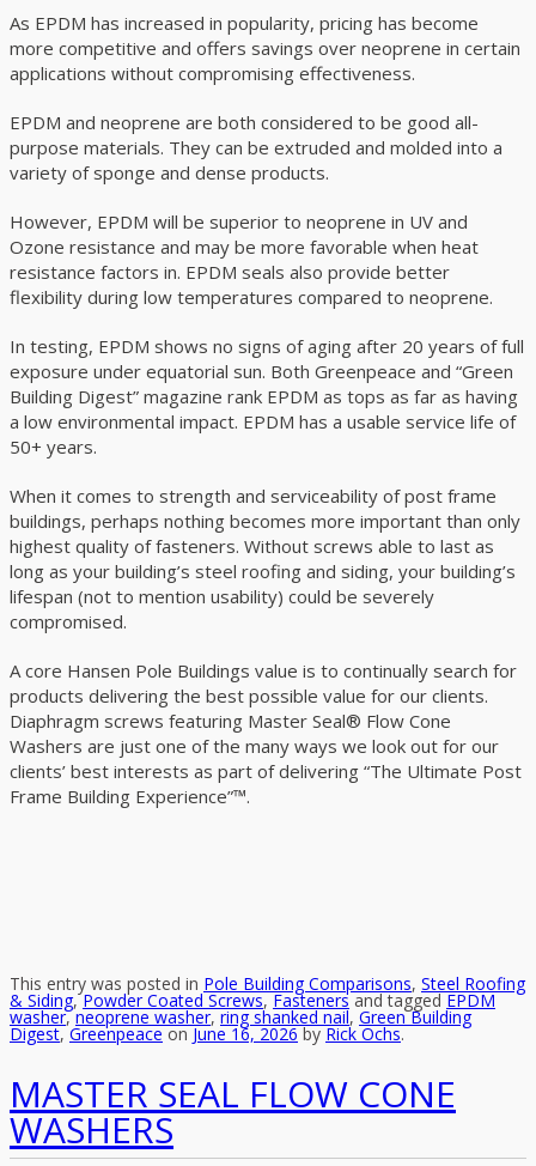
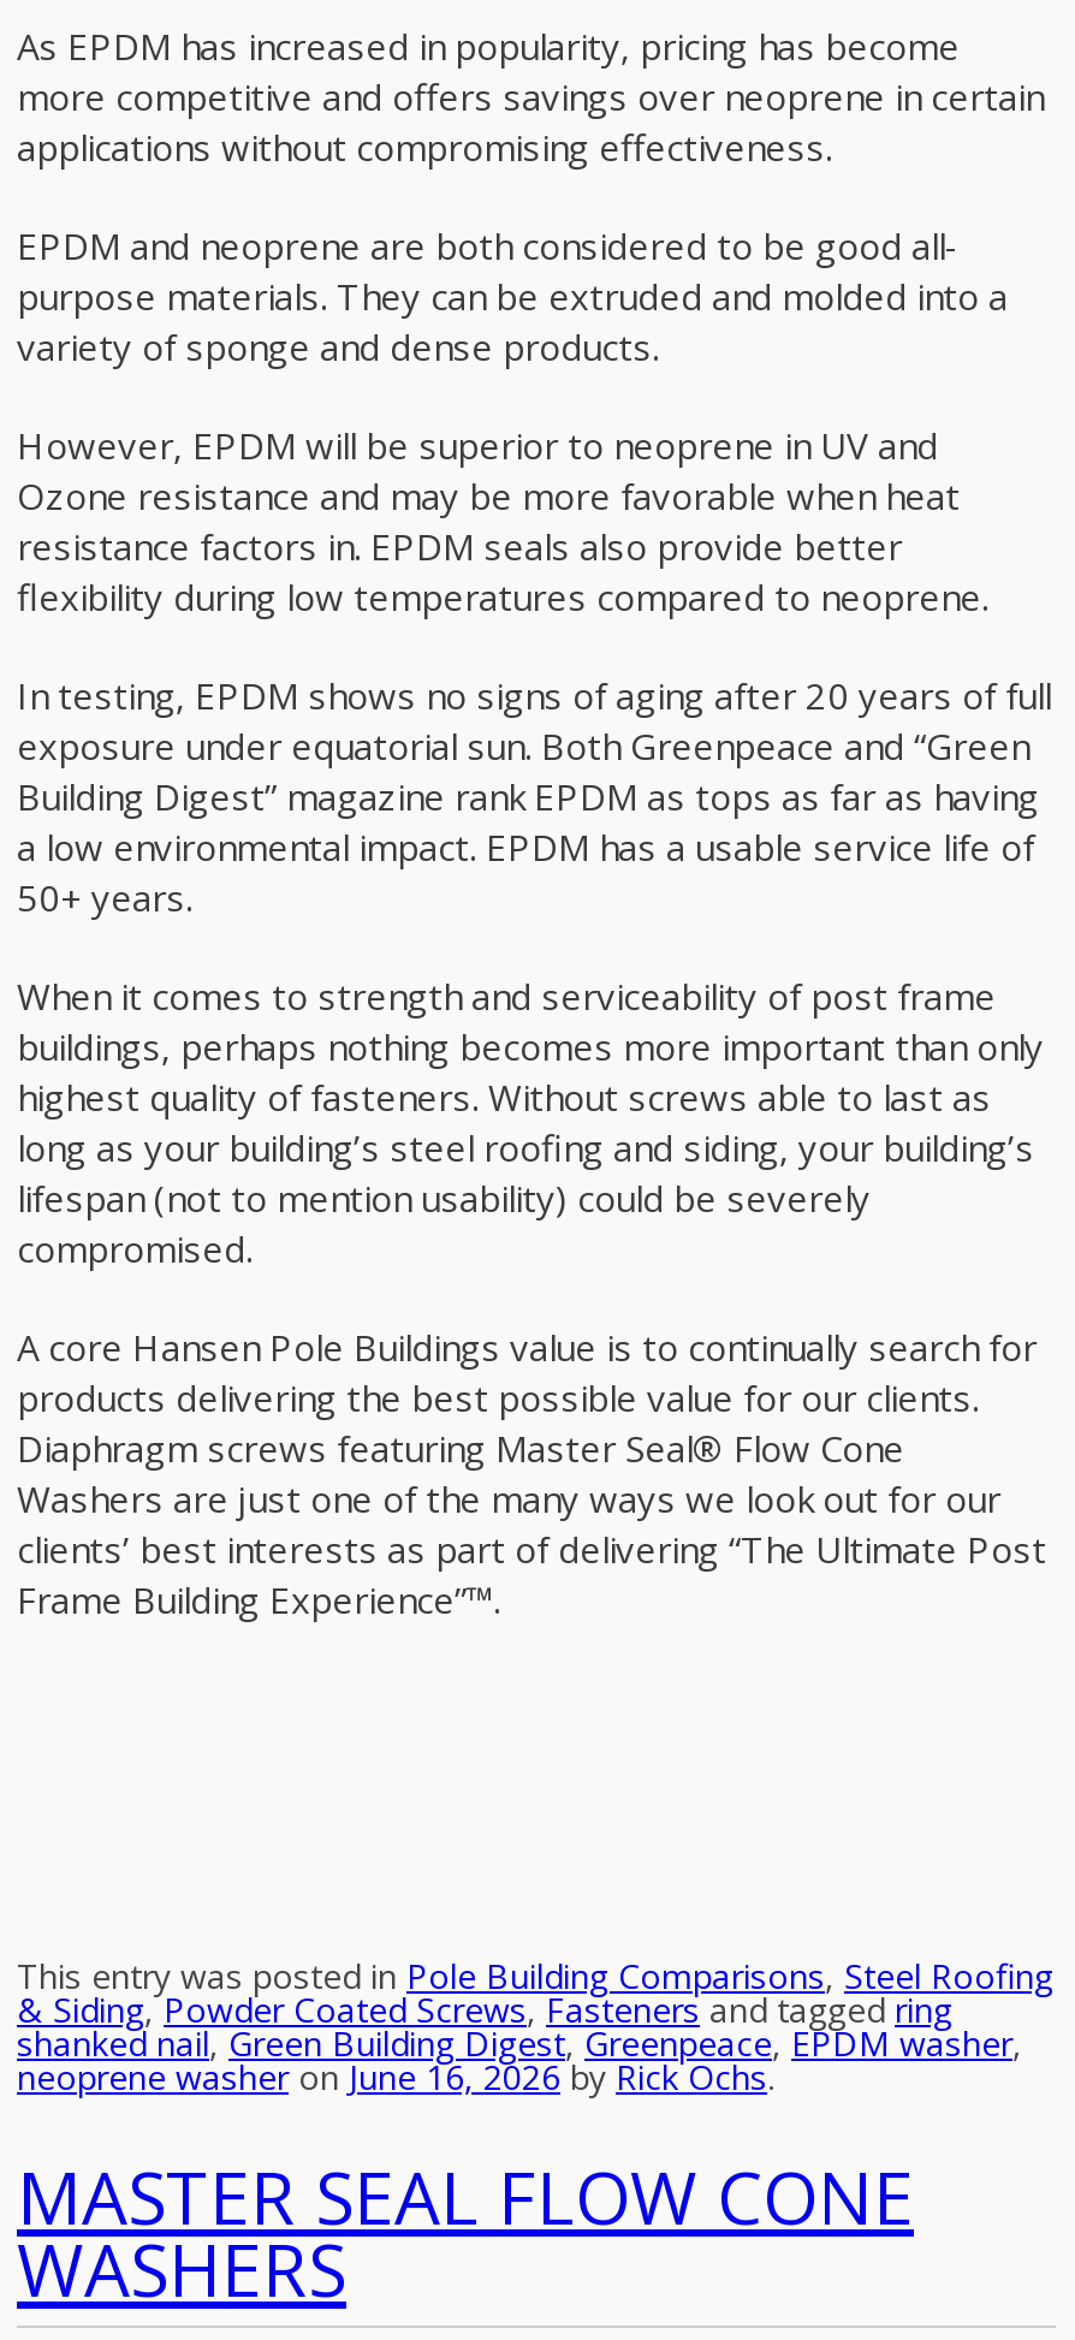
[10,989,495,1046] & Siding,Powder Coated Screws,Fastenersand taggedEPDM | washer,neoprene washer,ring shanked nail,Green Building | Digest,GreenpeaceonJune 16, 2026byRick Ochs. -> [17,1987,1022,2100] & Siding,Powder Coated Screws,Fastenersand taggedring | shanked nail,Green Building Digest,Greenpeace,EPDM washer, | neoprene washeronJune 16, 2026byRick Ochs.

